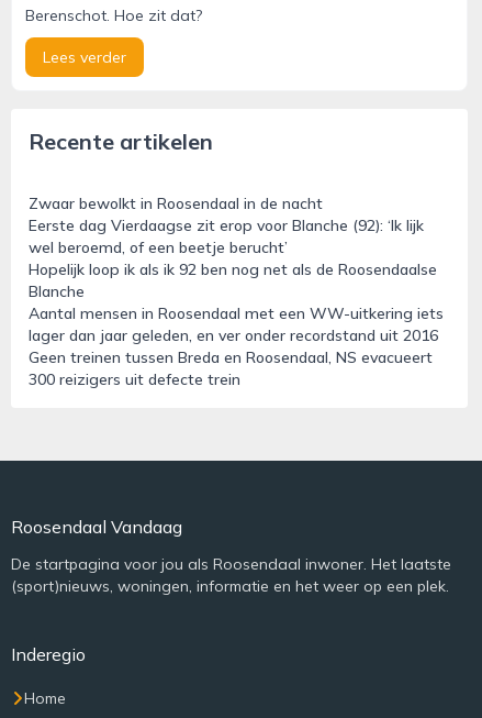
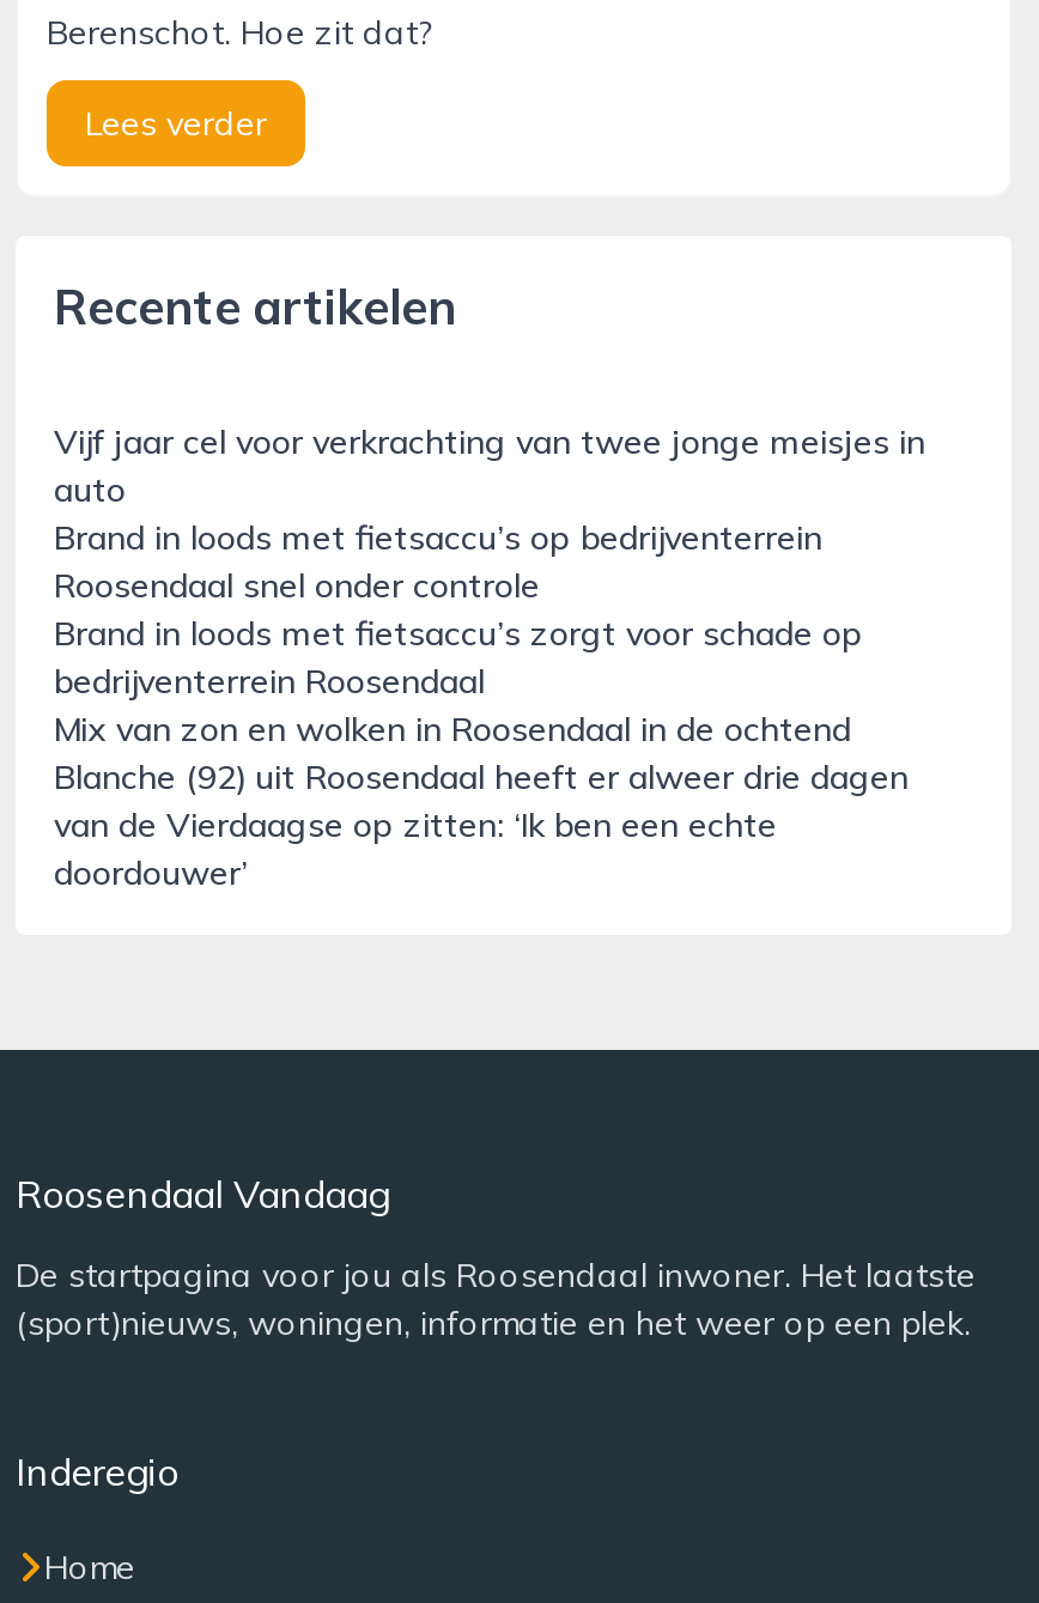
[29,194,444,389] Zwaar bewolkt in Roosendaal in de nacht | Eerste dag Vierdaagse zit erop voor Blanche (92): ‘Ik lijk | wel beroemd, of een beetje berucht’ | Hopelijk loop ik als ik 92 ben nog net als de Roosendaalse | Blanche | Aantal mensen in Roosendaal met een WW-uitkering iets | lager dan jaar geleden, en ver onder recordstand uit 2016 | Geen treinen tussen Breda en Roosendaal, NS evacueert | 300 reizigers uit defecte trein -> [54,420,925,894] Vijf jaar cel voor verkrachting van twee jonge meisjes in | auto | Brand in loods met fietsaccu’s op bedrijventerrein | Roosendaal snel onder controle | Brand in loods met fietsaccu’s zorgt voor schade op | bedrijventerrein Roosendaal | Mix van zon en wolken in Roosendaal in de ochtend | Blanche (92) uit Roosendaal heeft er alweer drie dagen | van de Vierdaagse op zitten: ‘Ik ben een echte | doordouwer’

